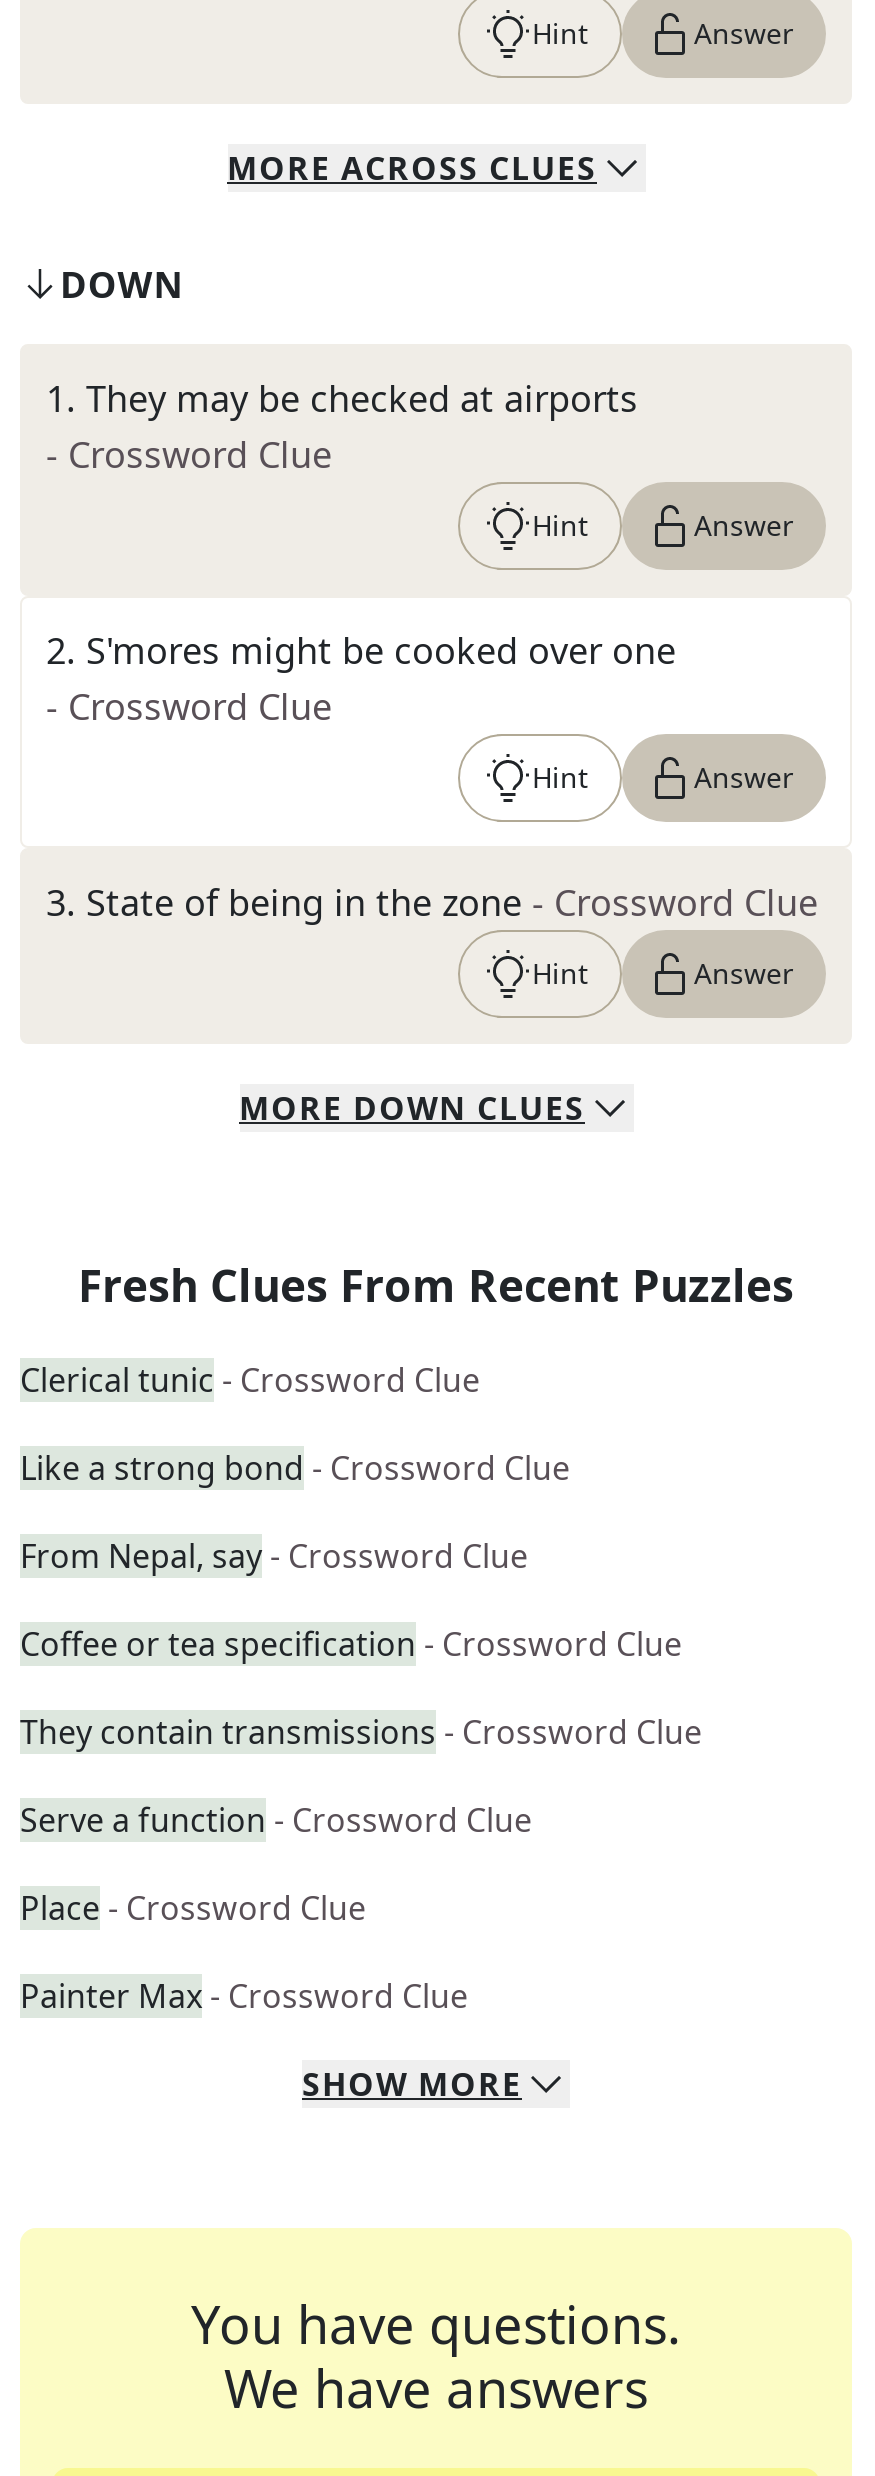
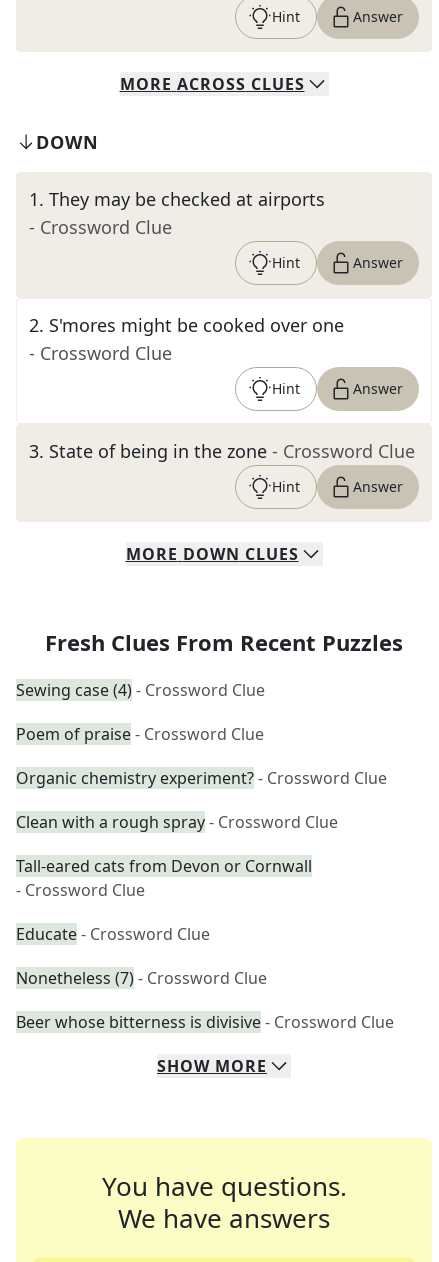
[20,1358,480,1402] Clerical tunic - Crossword Clue -> [16,679,265,701] Sewing case (4) - Crossword Clue
[20,1446,570,1490] Like a strong bond - Crossword Clue -> [16,723,264,745] Poem of praise - Crossword Clue
[20,1534,528,1578] From Nepal, say - Crossword Clue -> [16,767,387,789] Organic chemistry experiment? - Crossword Clue
[20,1622,682,1666] Coffee or tea specification - Crossword Clue -> [16,811,338,833] Clean with a rough spray - Crossword Clue
[20,1710,702,1754] They contain transmissions - Crossword Clue -> [16,855,312,901] Tall-eared cats from Devon or Cornwall | - Crossword Clue
[20,1798,532,1842] Serve a function - Crossword Clue -> [16,923,210,945] Educate - Crossword Clue
[20,1886,366,1930] Place - Crossword Clue -> [16,967,267,989] Nonetheless (7) - Crossword Clue
[20,1974,468,2018] Painter Max - Crossword Clue -> [16,1011,394,1033] Beer whose bitterness is divisive - Crossword Clue

